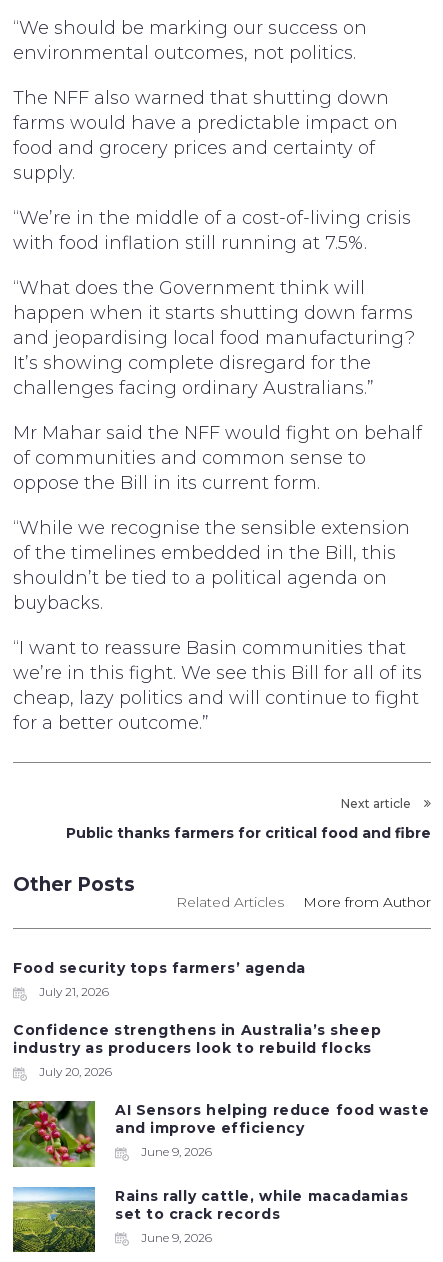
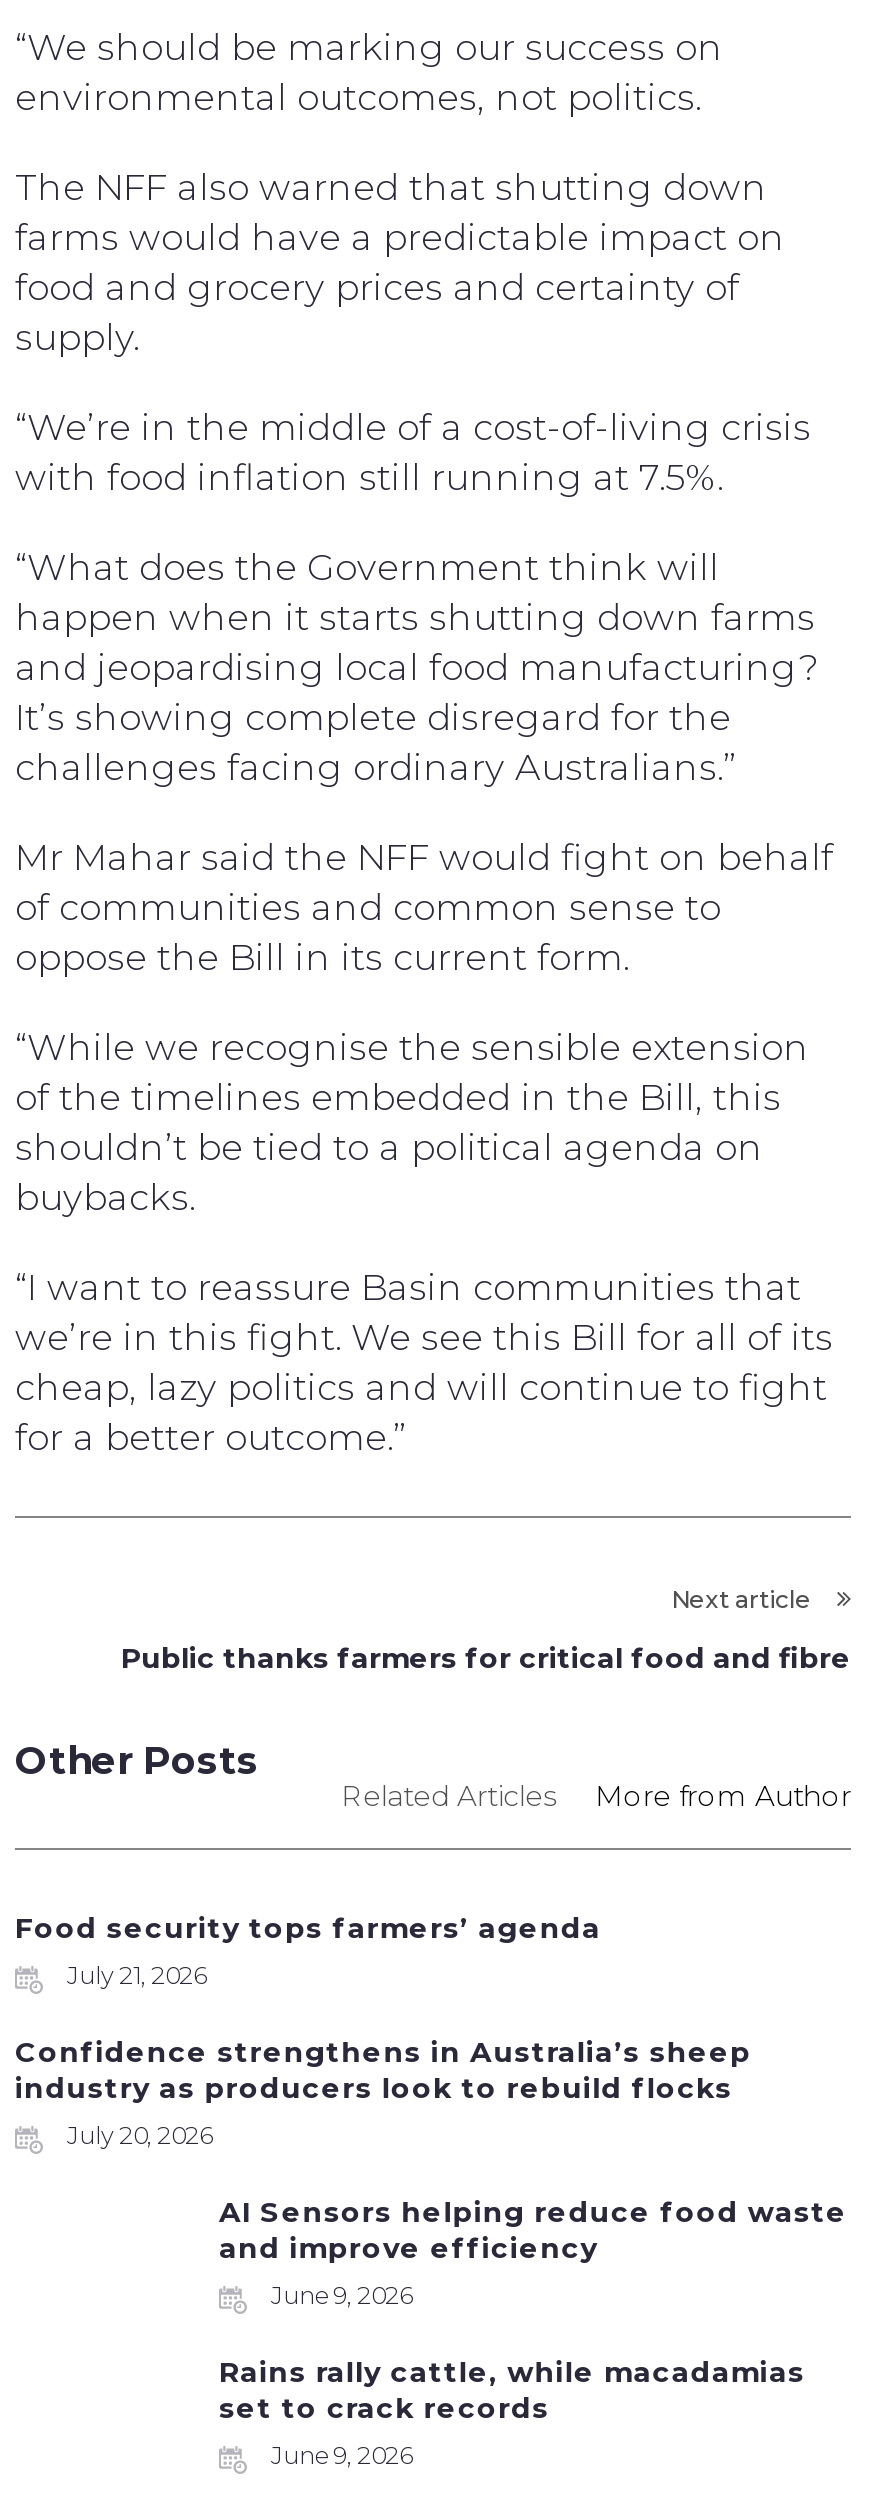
[12,1100,96,1168] [image] -> none
[12,1186,96,1253] [image] -> none

